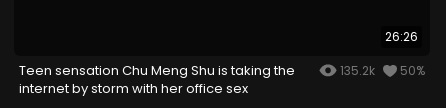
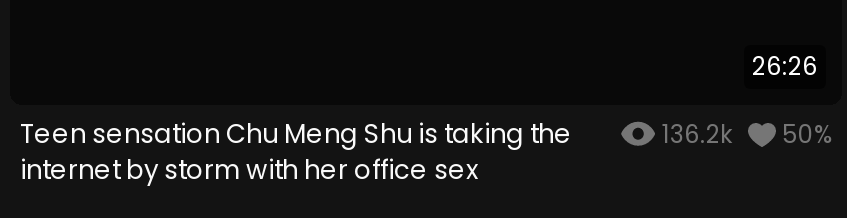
[337,61,425,78] 135.2k 50% -> [656,116,832,150] 136.2k 50%

